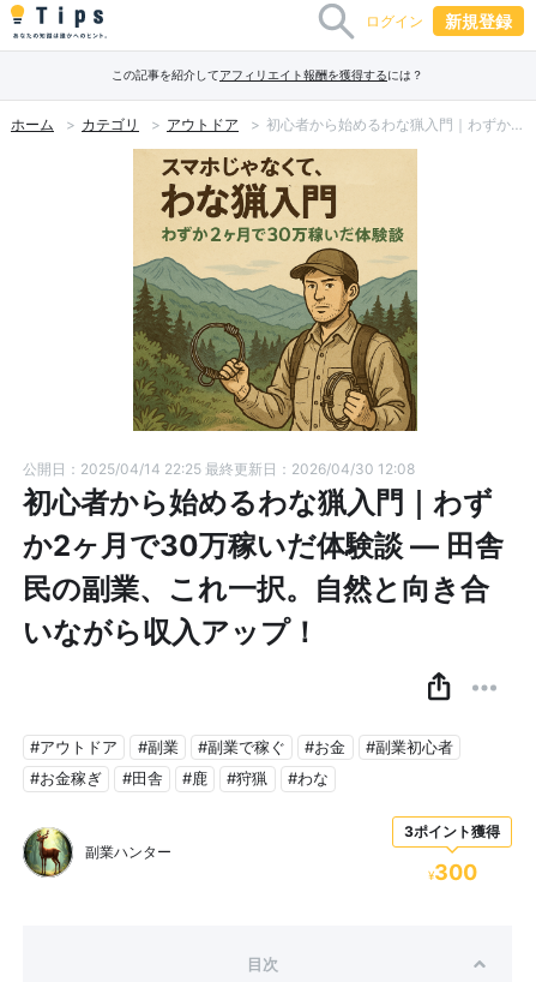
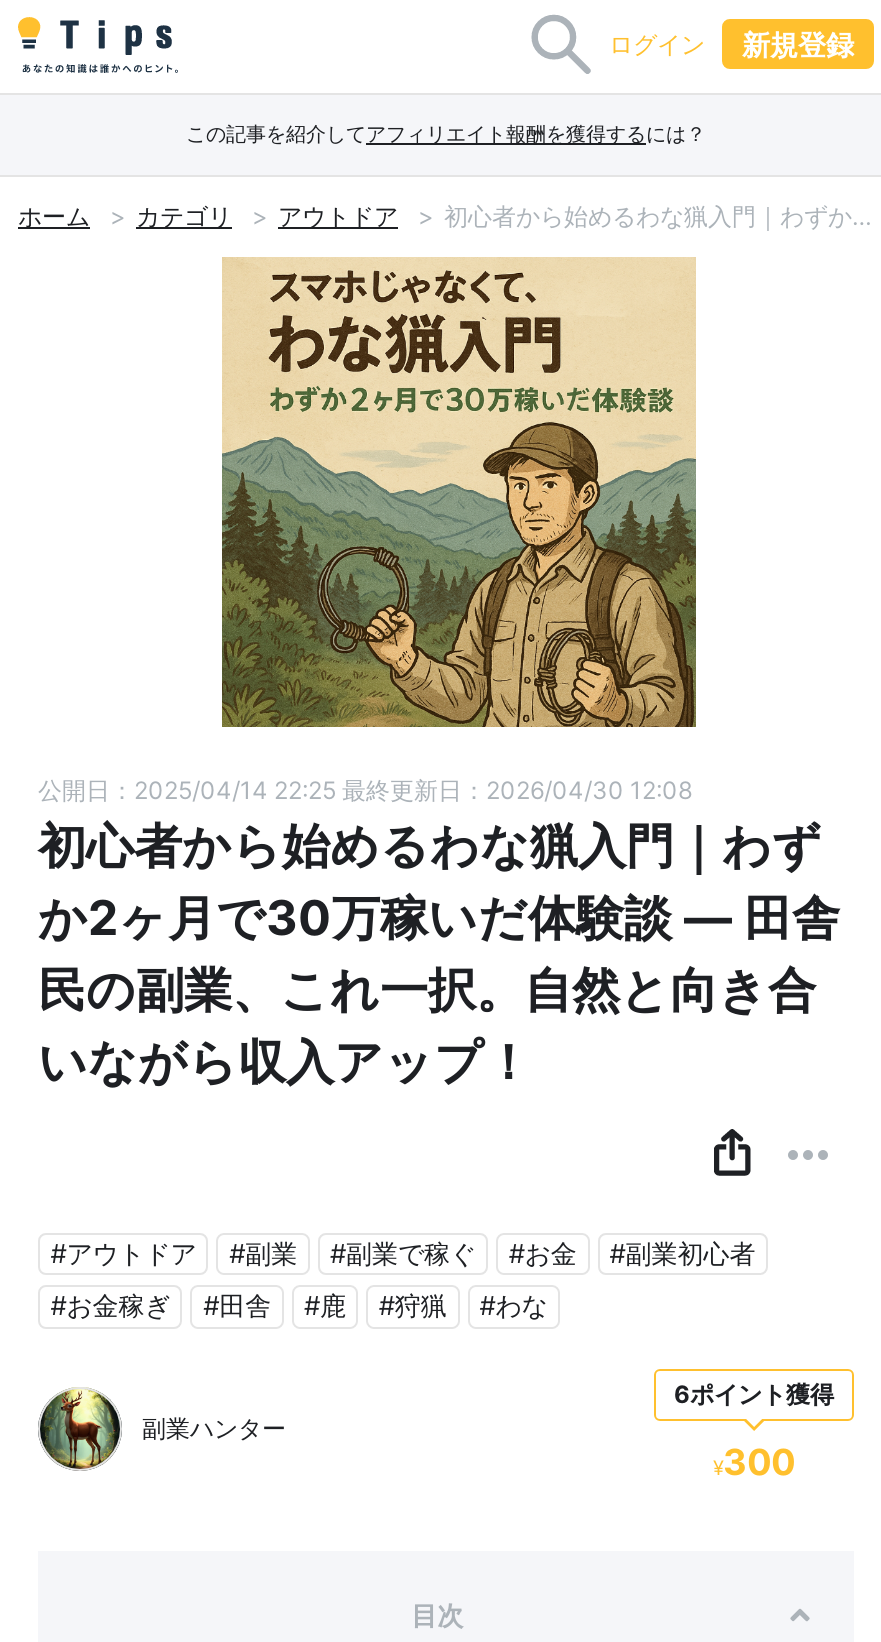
[404,822,500,840] 3ポイント獲得 -> [674,1378,834,1408] 6ポイント獲得

